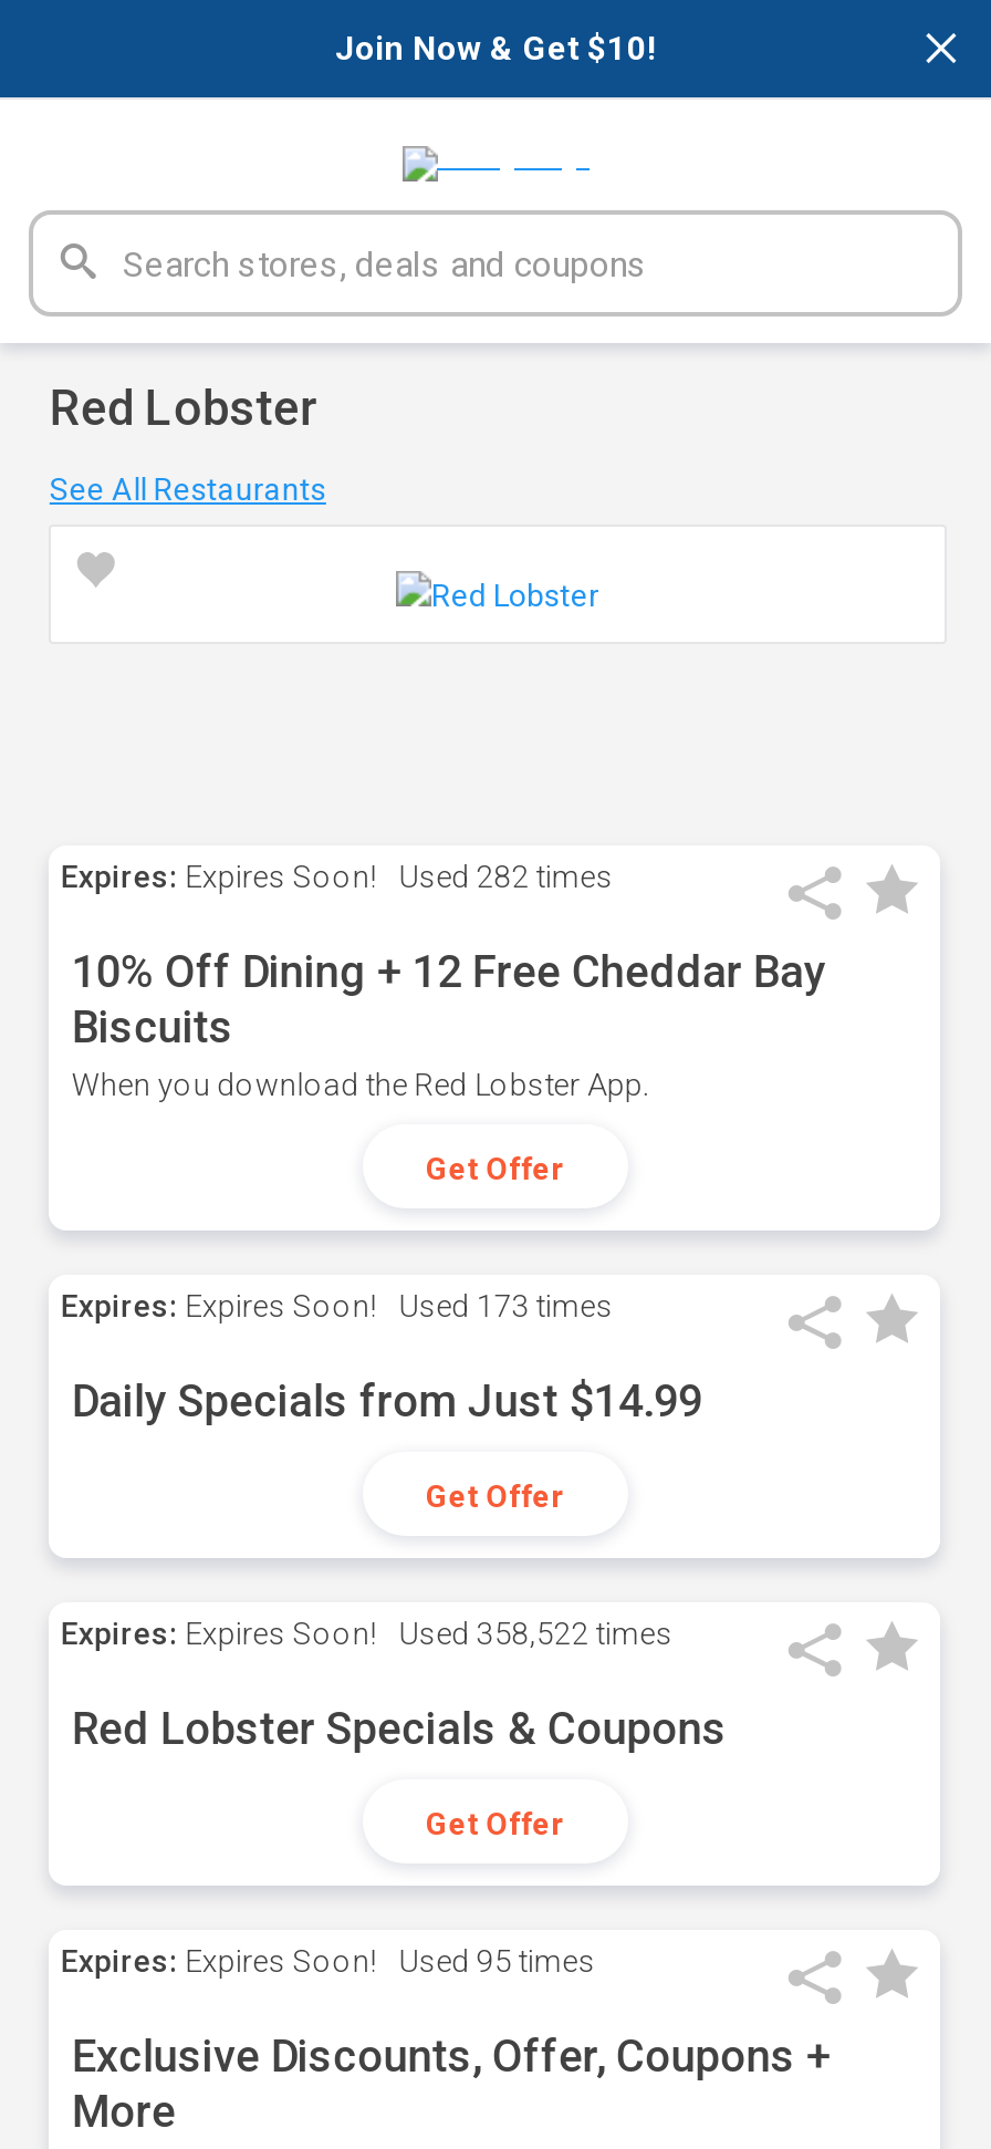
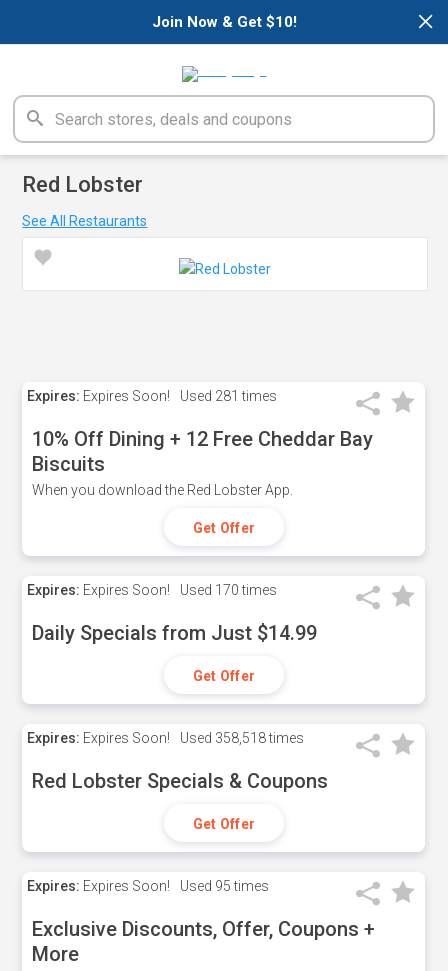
[61,859,614,894] Expires: Expires Soon! Used 282 times -> [27,388,277,404] Expires: Expires Soon! Used 281 times
[61,1288,614,1323] Expires: Expires Soon! Used 173 times -> [27,582,277,598] Expires: Expires Soon! Used 170 times
[61,1616,673,1651] Expires: Expires Soon! Used 358,522 times -> [27,730,304,746] Expires: Expires Soon! Used 358,518 times

